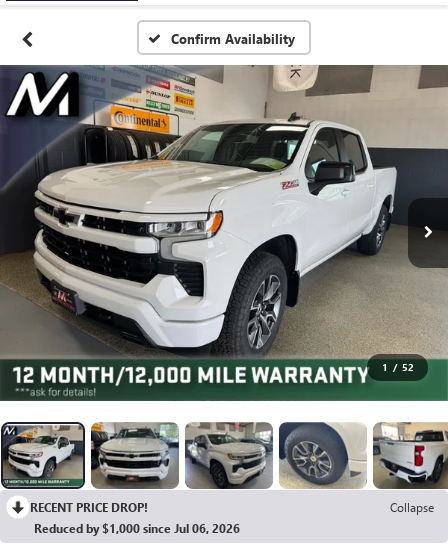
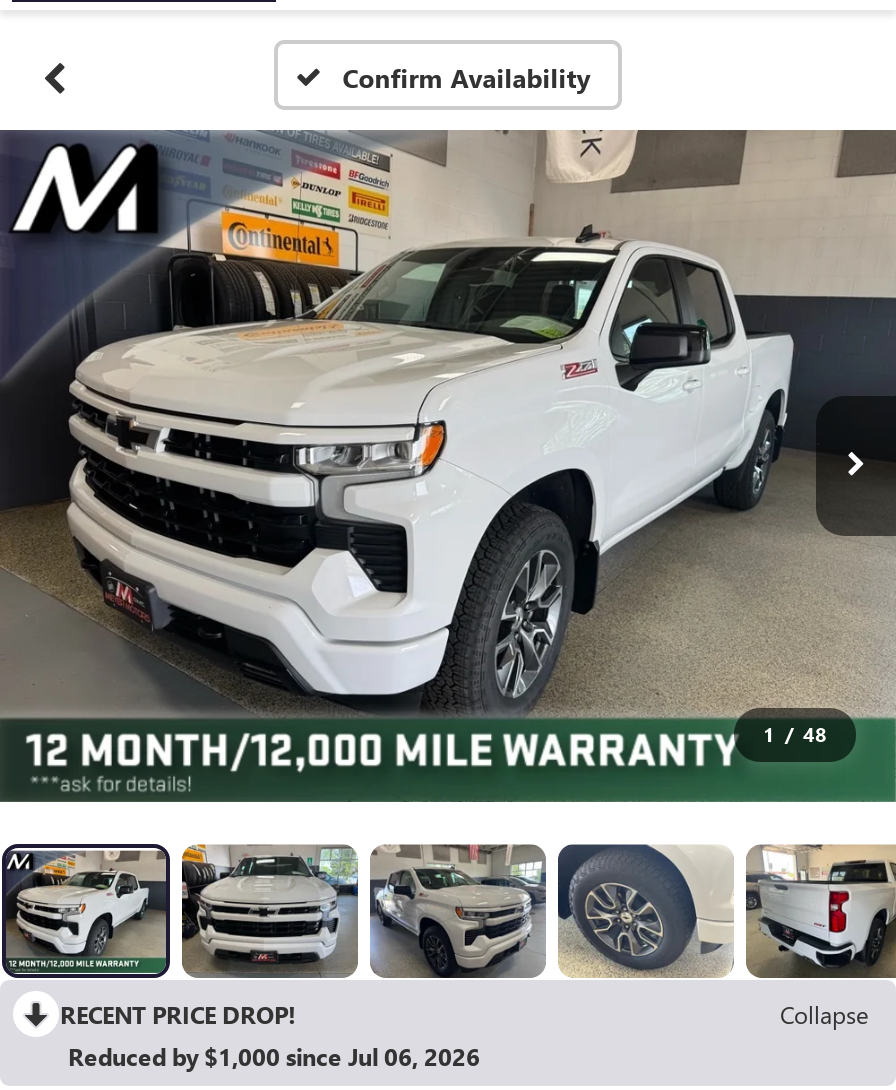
[381,360,413,374] 1 / 52 -> [763,720,827,748] 1 / 48

